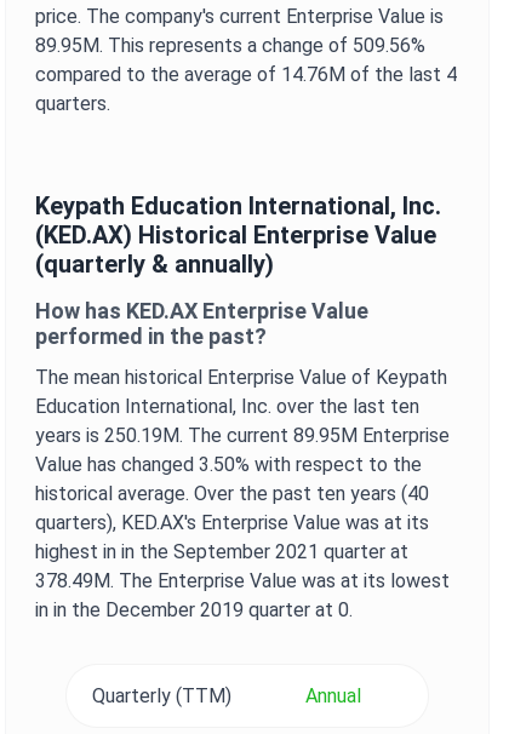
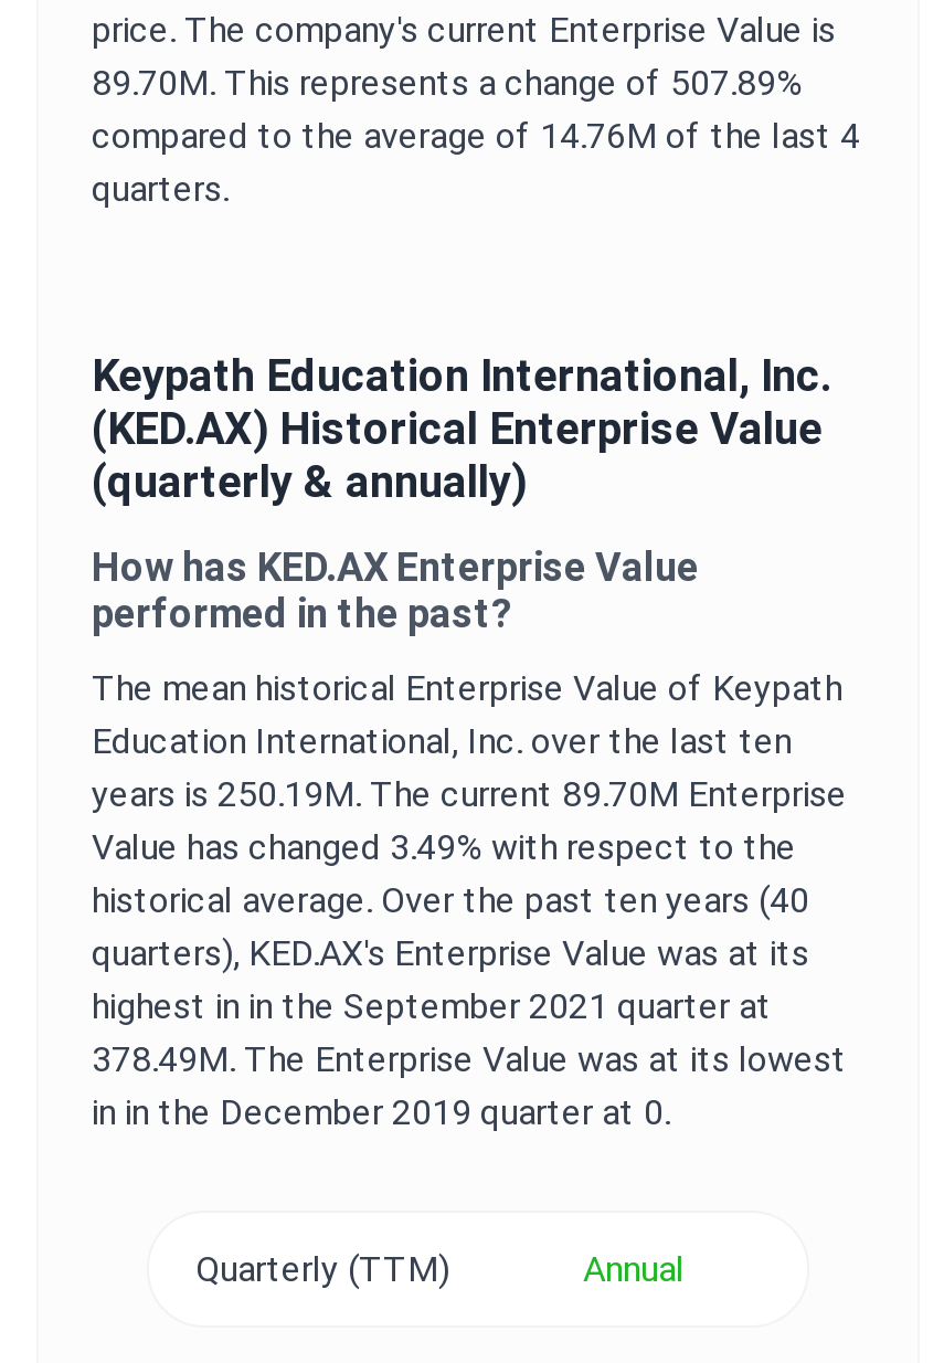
[35,34,425,57] 89.95M. This represents a change of 509.56% -> [92,62,803,104] 89.70M. This represents a change of 507.89%
[35,424,450,447] years is 250.19M. The current 89.95M Enterprise -> [92,773,847,815] years is 250.19M. The current 89.70M Enterprise
[35,453,422,476] Value has changed 3.50% with respect to the -> [92,826,796,868] Value has changed 3.49% with respect to the

